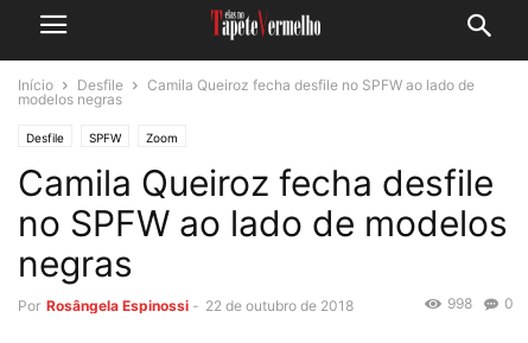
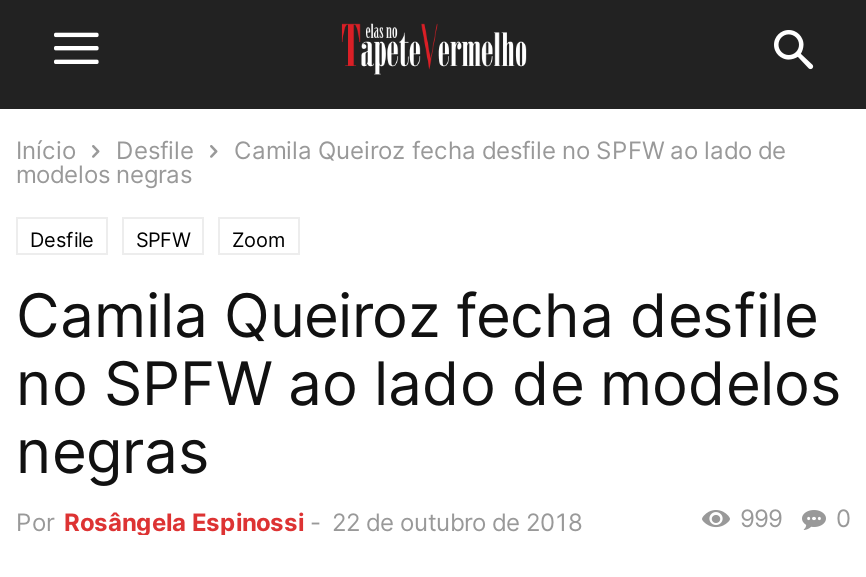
[447,294,514,312] 998 0 -> [740,503,852,533] 999 0

